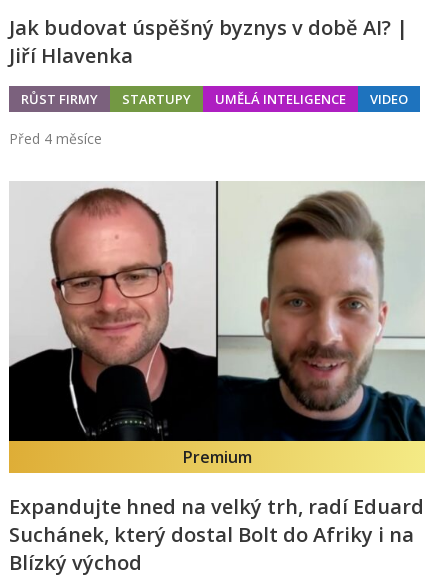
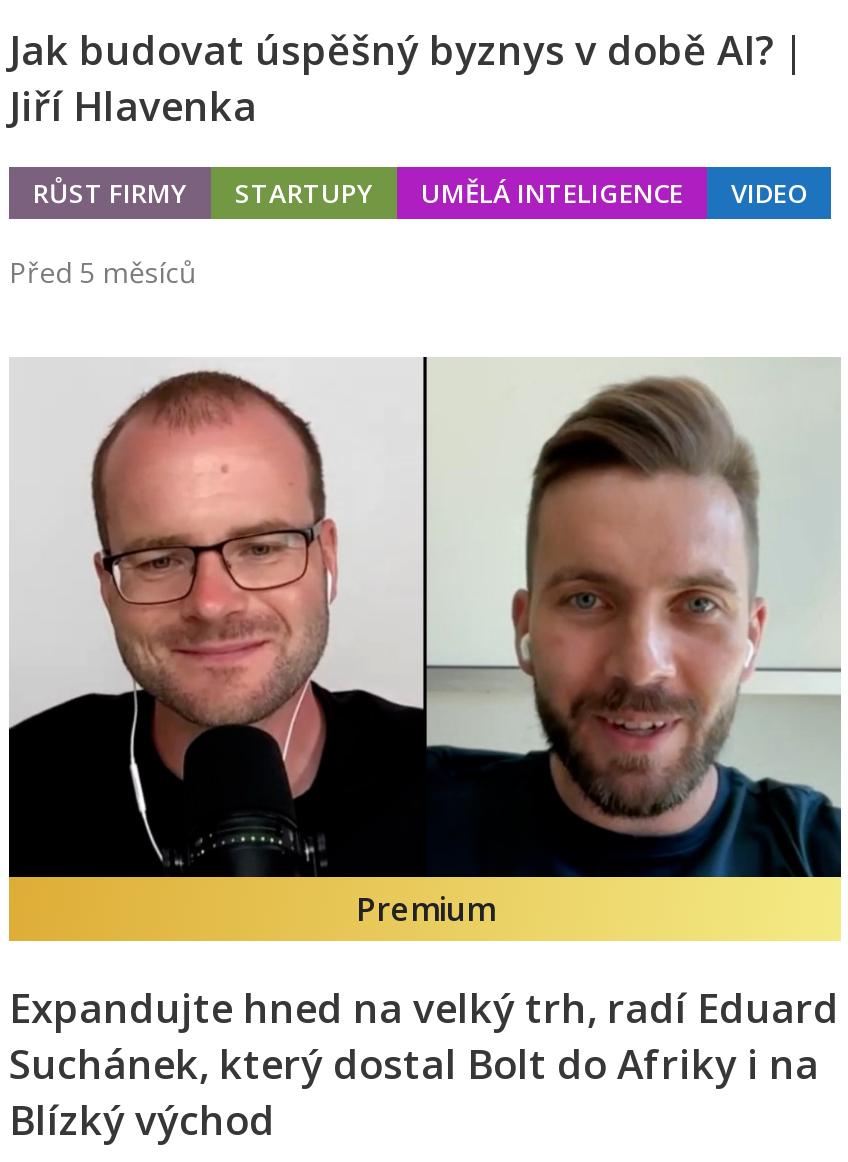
[9,129,102,148] Před 4 měsíce -> [9,254,197,292] Před 5 měsíců

